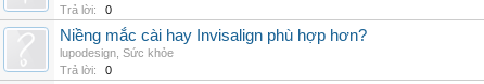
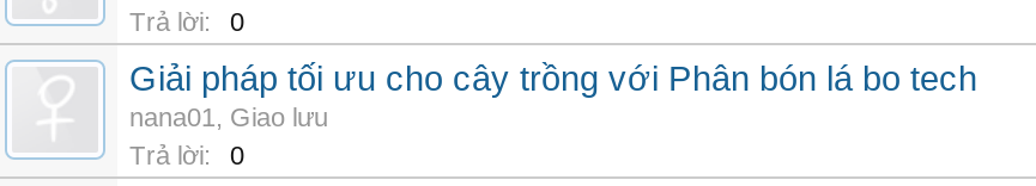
[60,27,367,59] Niềng mắc cài hay Invisalign phù hợp hơn? | lupodesign, Sức khỏe -> [129,60,977,131] Giải pháp tối ưu cho cây trồng với Phân bón lá bo tech | nana01, Giao lưu

